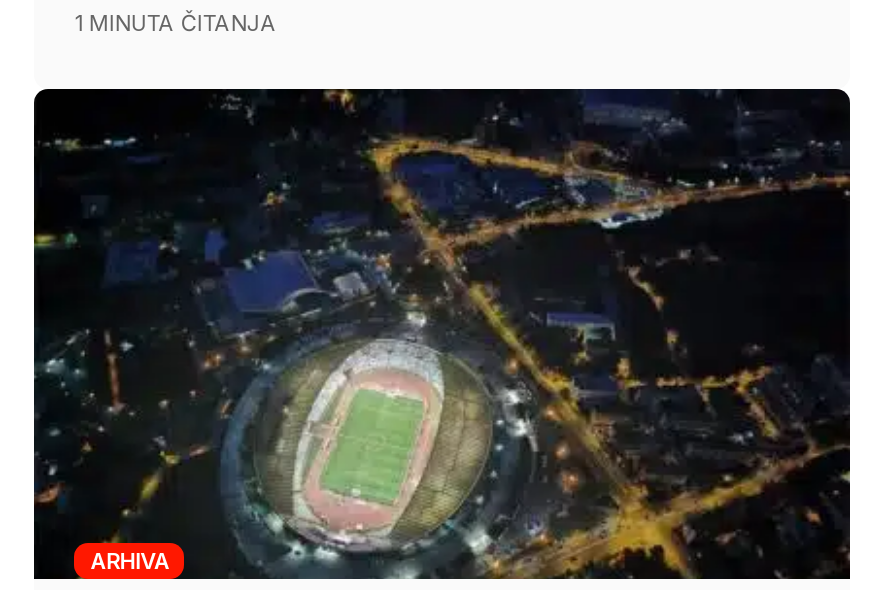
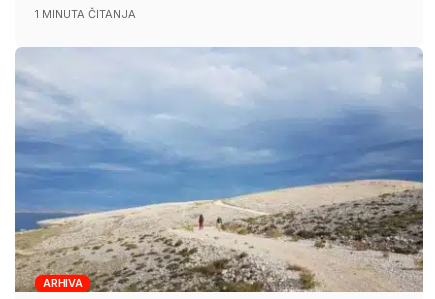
[32,87,852,581] [image] -> [14,47,424,293] [image]

